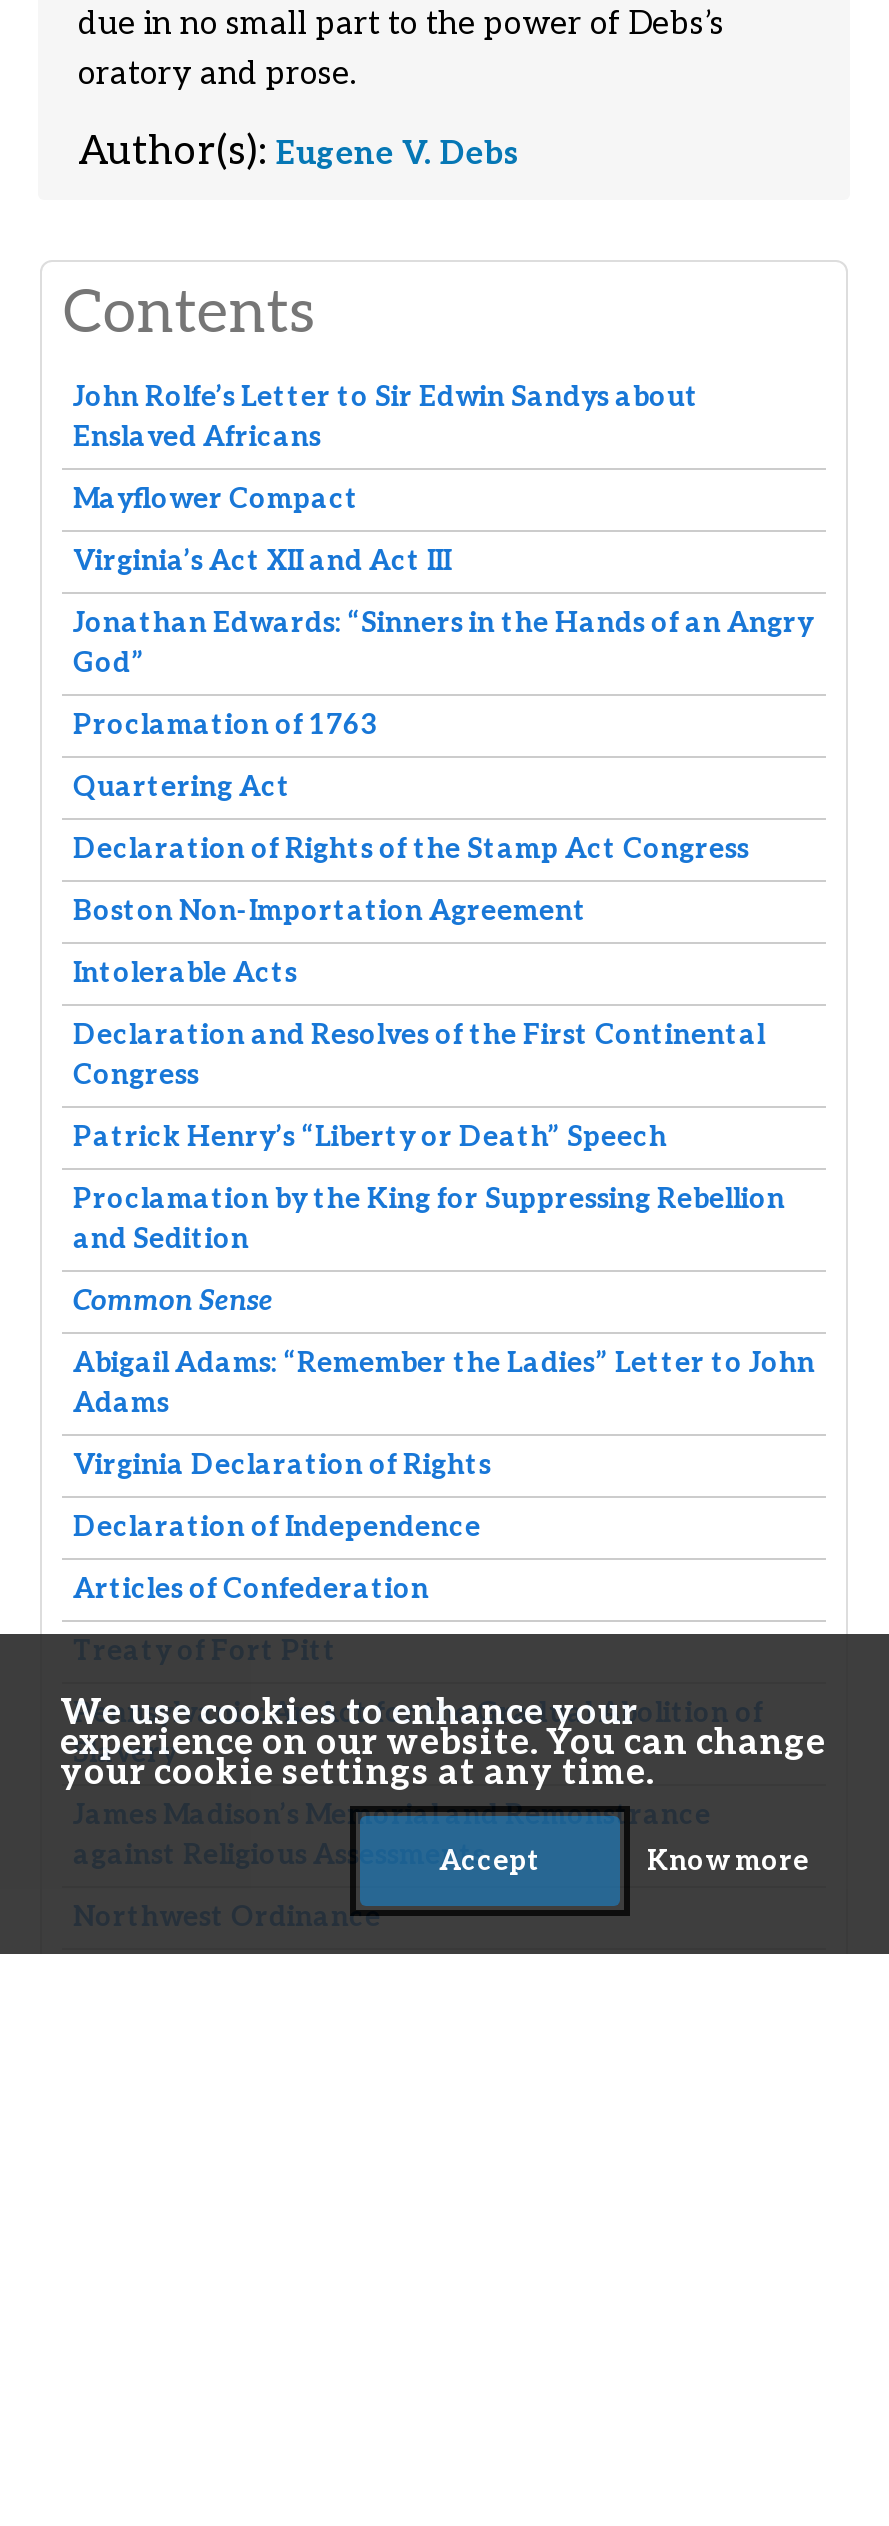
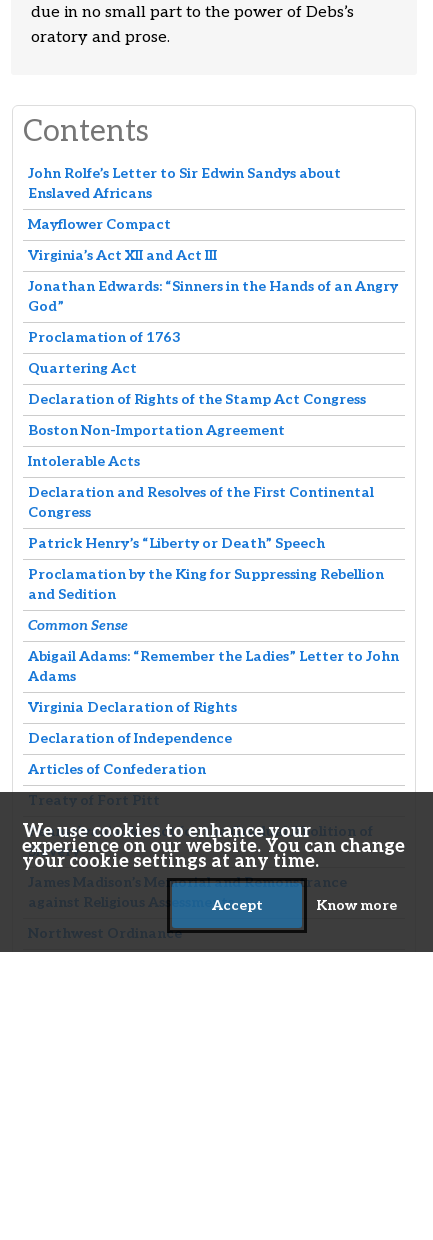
[78,128,520,176] Author(s): Eugene V. Debs -> none

